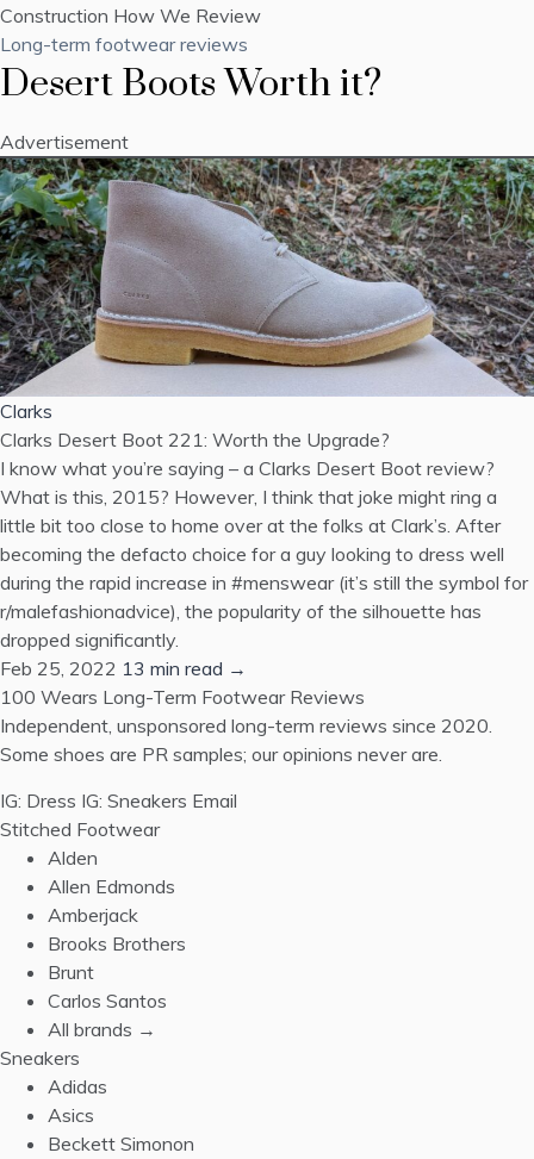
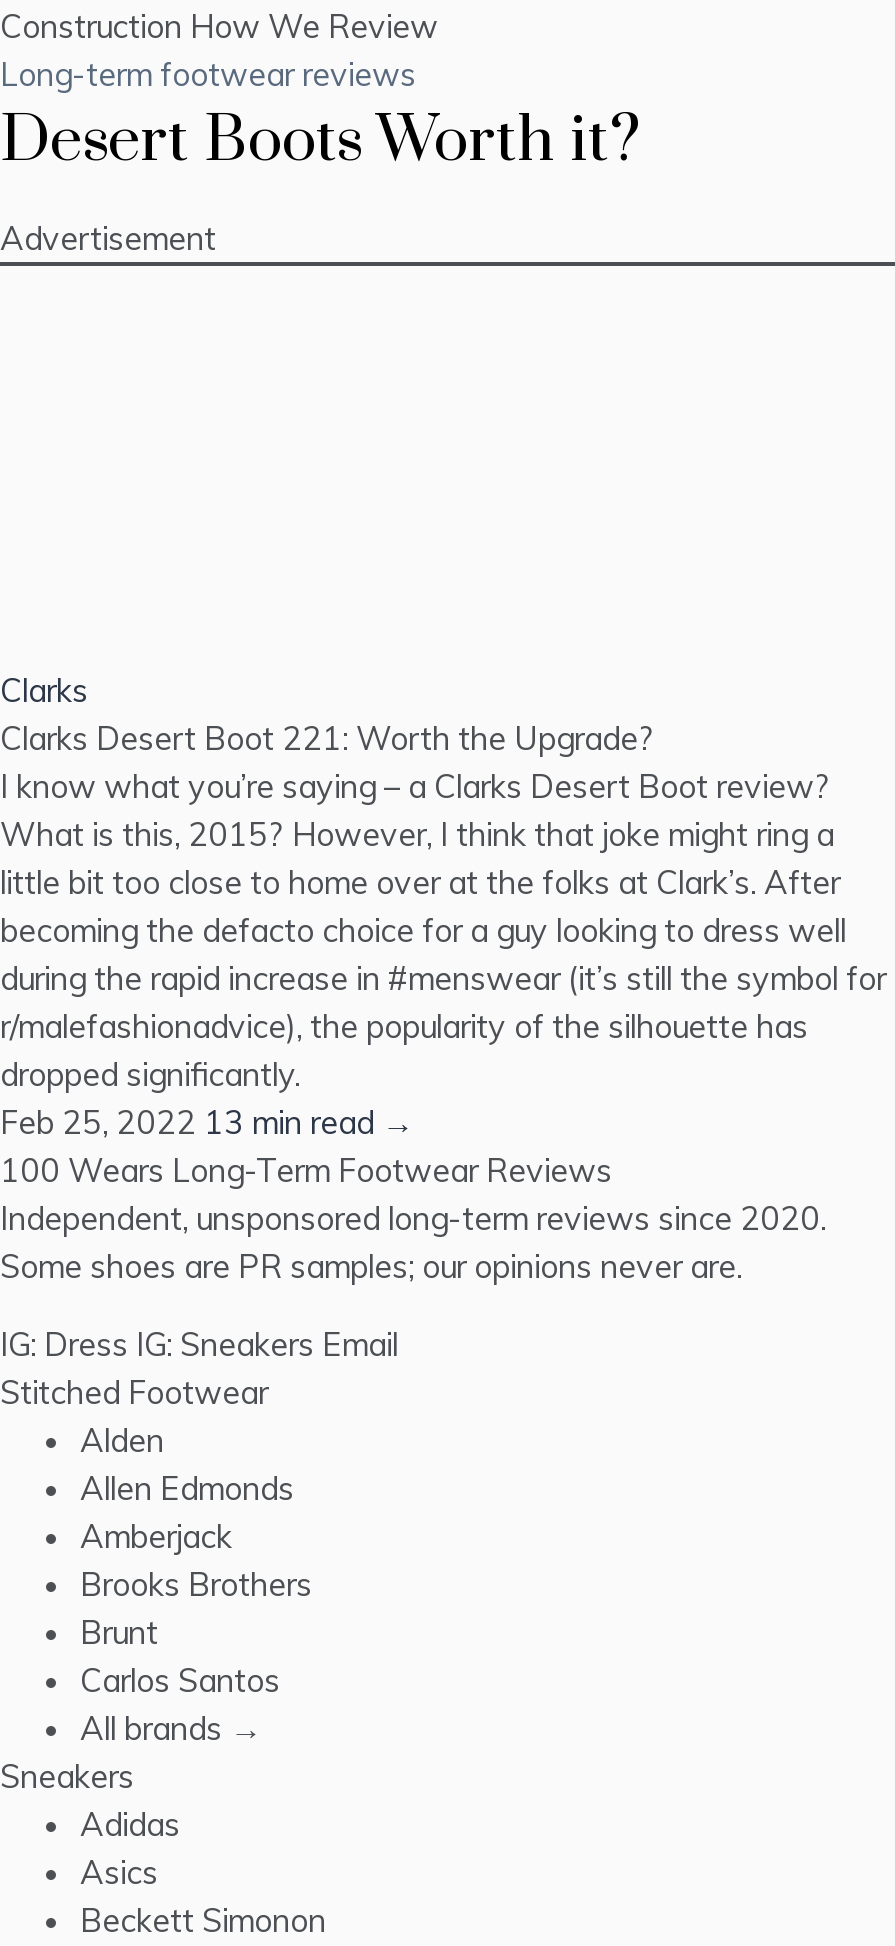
[4,157,530,398] [image] -> none

